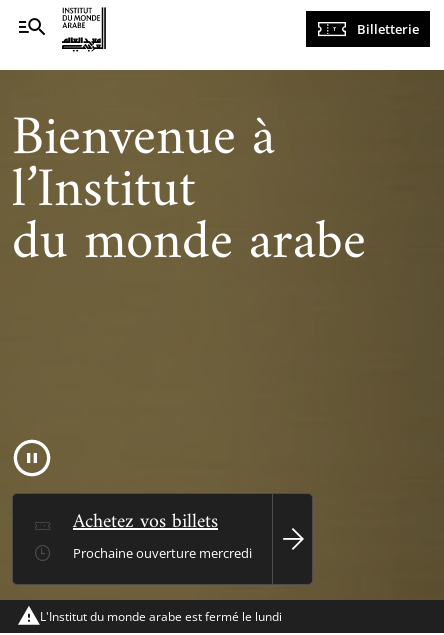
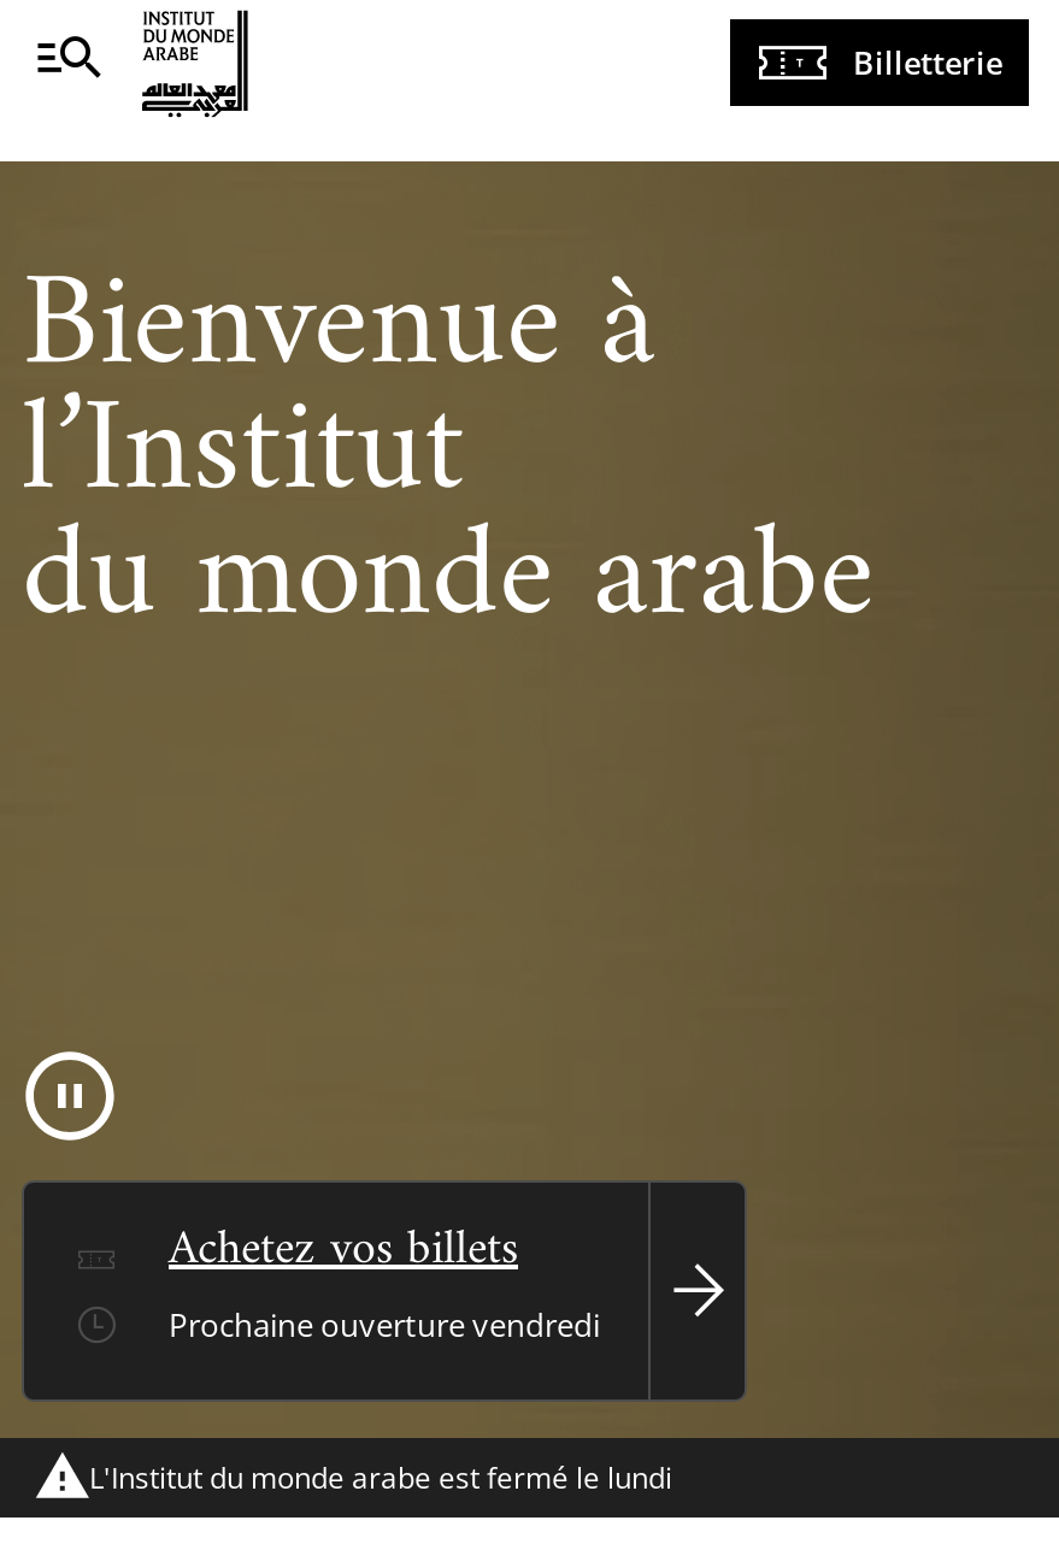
[73,544,252,562] Prochaine ouverture mercredi -> [169,1303,600,1346] Prochaine ouverture vendredi

